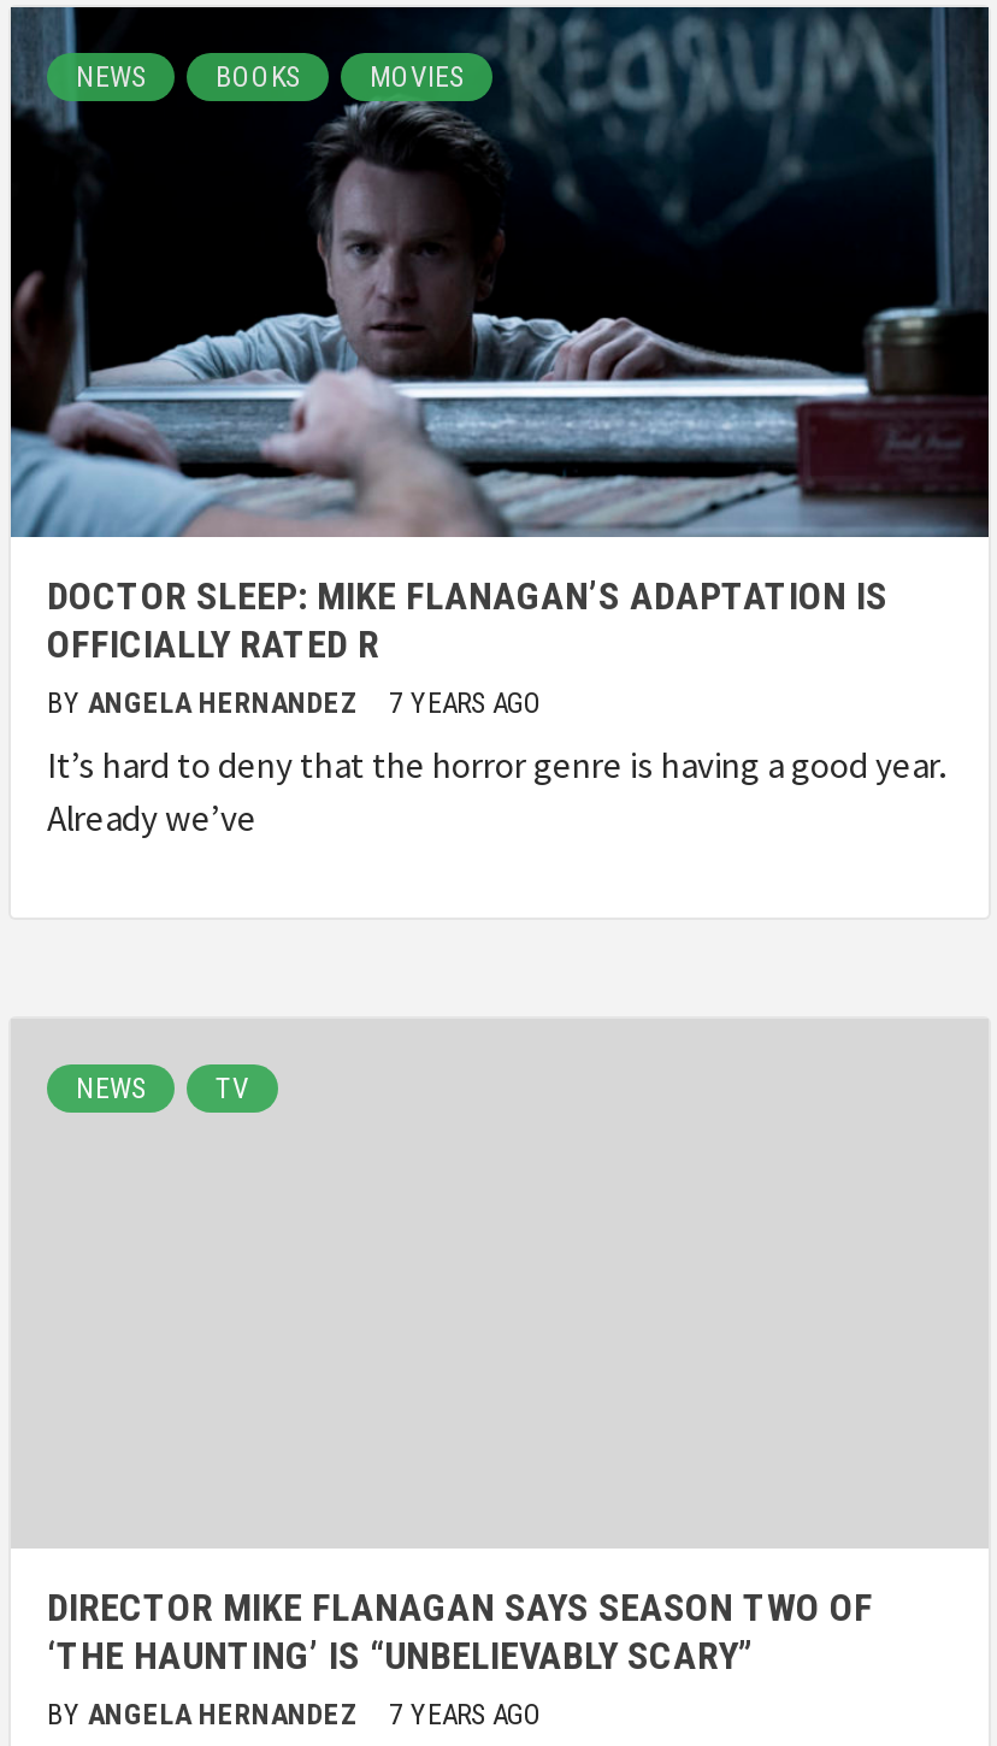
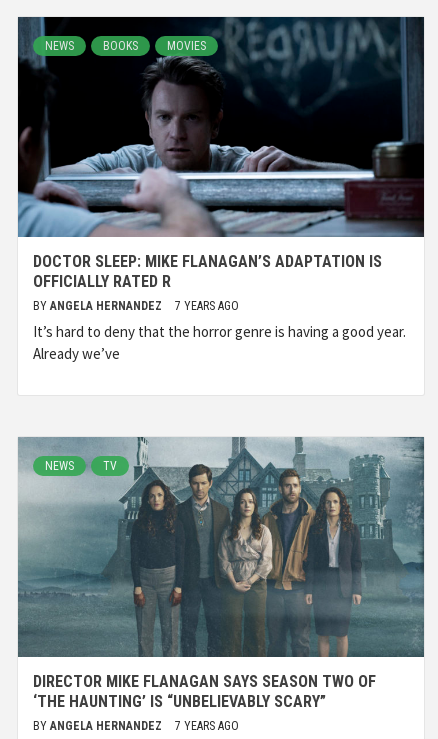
none -> [17,436,425,658] [image]

